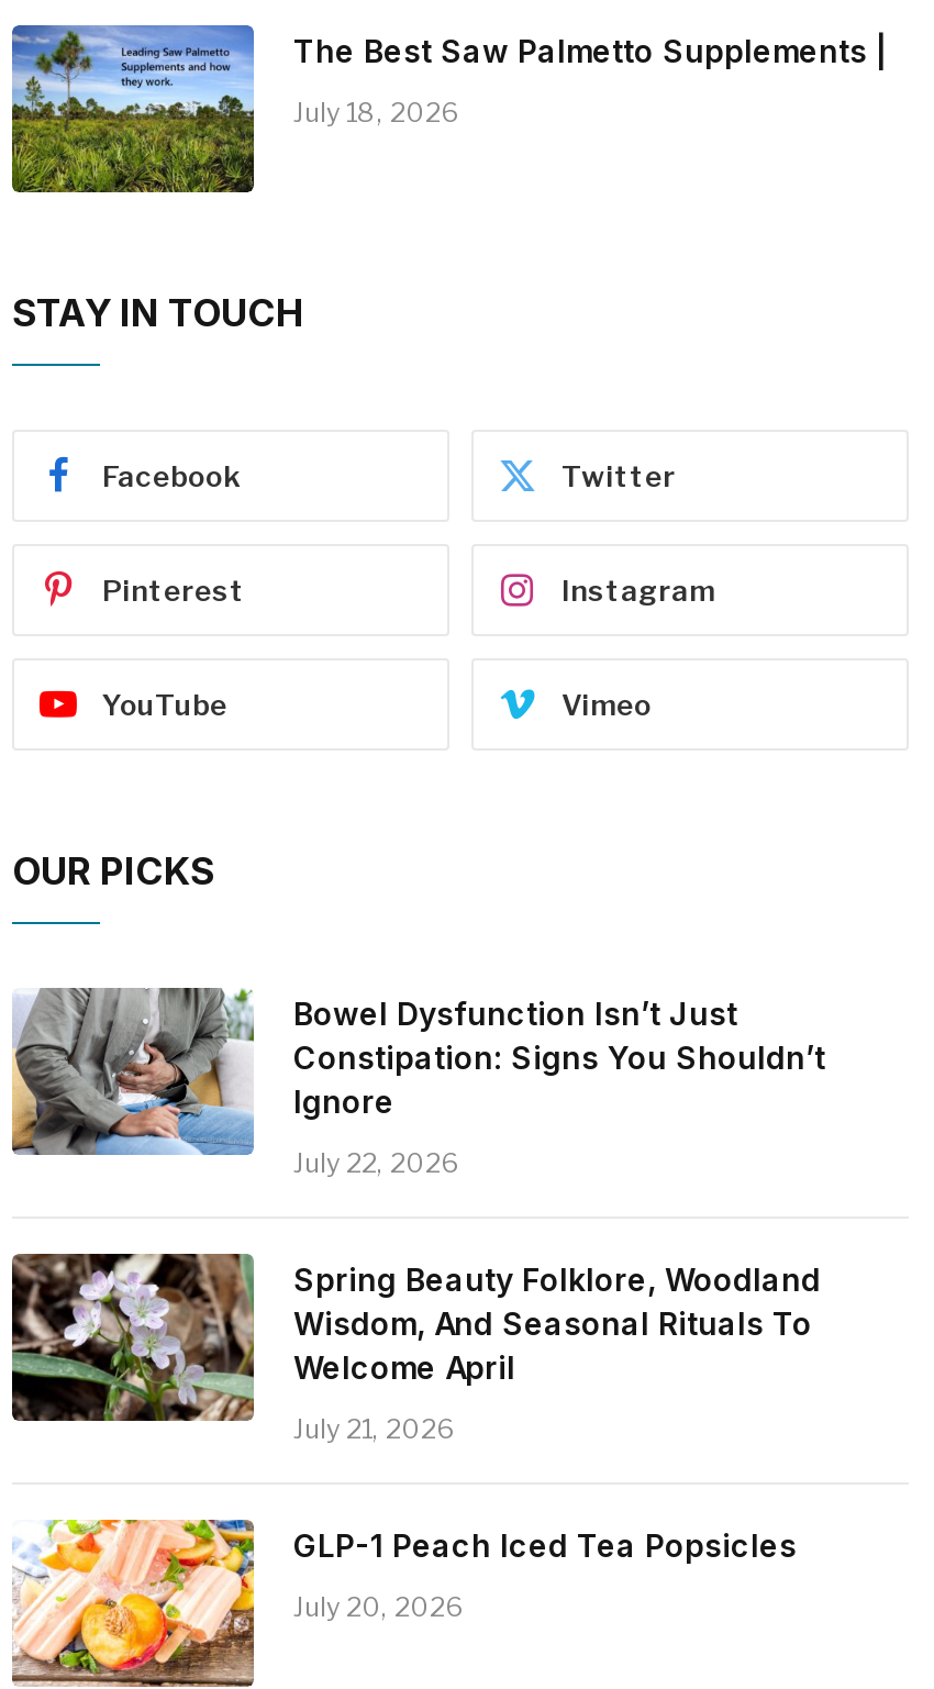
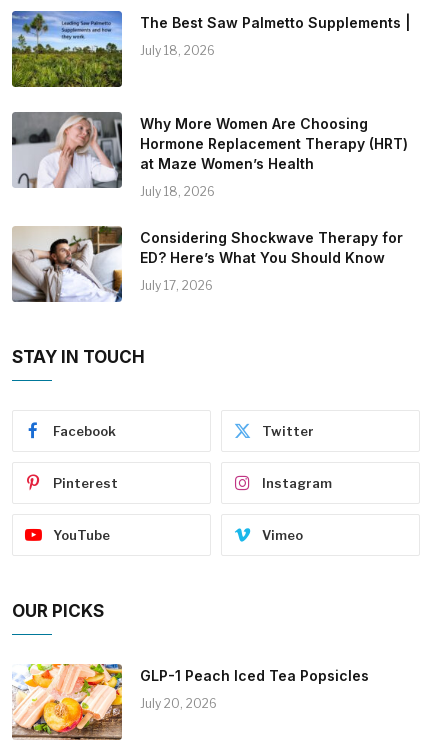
none -> [11,111,408,293] [image] | Why More Women Are Choosing | Hormone Replacement Therapy (HRT) | at Maze Women’s Health | July 18, 2026 | Considering Shockwave Therapy for | ED? Here’s What You Should Know | July 17, 2026
none -> [11,225,123,303] [image]
moved [12,292,715,894] -> [12,347,332,621]: STAY IN TOUCH | Facebook | Twitter | Pinterest | Instagram | YouTube | Vimeo | OUR PICKS
[12,986,825,1446] [image] | Bowel Dysfunction Isn’t Just | Constipation: Signs You Shouldn’t | Ignore | July 22, 2026 | Spring Beauty Folklore, Woodland | Wisdom, And Seasonal Rituals To | Welcome April | July 21, 2026 -> none
[10,1223,256,1423] [image] -> none

